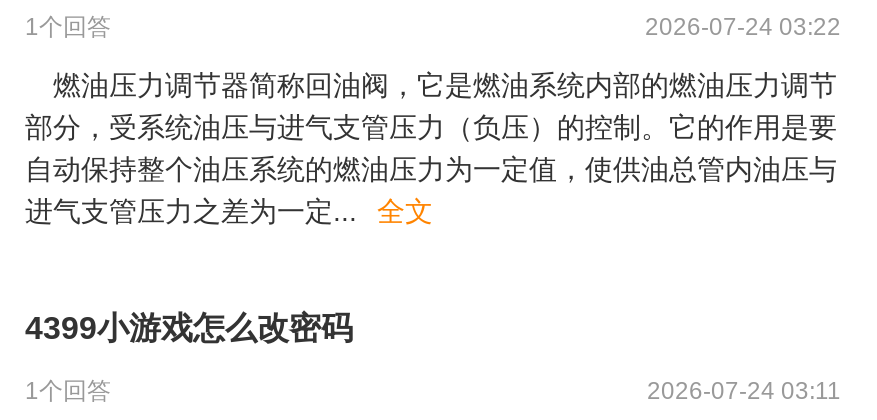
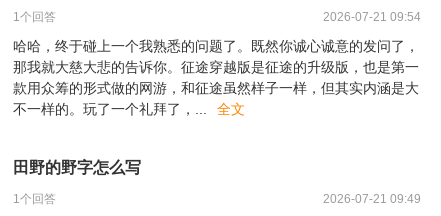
[645,13,841,41] 2026-07-24 03:22 -> [323,10,421,24] 2026-07-21 09:54
[25,69,837,227] 燃油压力调节器简称回油阀，它是燃油系统内部的燃油压力调节 | 部分，受系统油压与进气支管压力（负压）的控制。它的作用是要 | 自动保持整个油压系统的燃油压力为一定值，使供油总管内油压与 | 进气支管压力之差为一定... -> [13,38,419,117] 哈哈，终于碰上一个我熟悉的问题了。既然你诚心诚意的发问了， | 那我就大慈大悲的告诉你。征途穿越版是征途的升级版，也是第一 | 款用众筹的形式做的网游，和征途虽然样子一样，但其实内涵是大 | 不一样的。玩了一个礼拜了，...
[25,311,353,345] 4399小游戏怎么改密码 -> [13,159,141,176] 田野的野字怎么写
[647,377,841,405] 2026-07-24 03:11 -> [323,192,421,206] 2026-07-21 09:49

